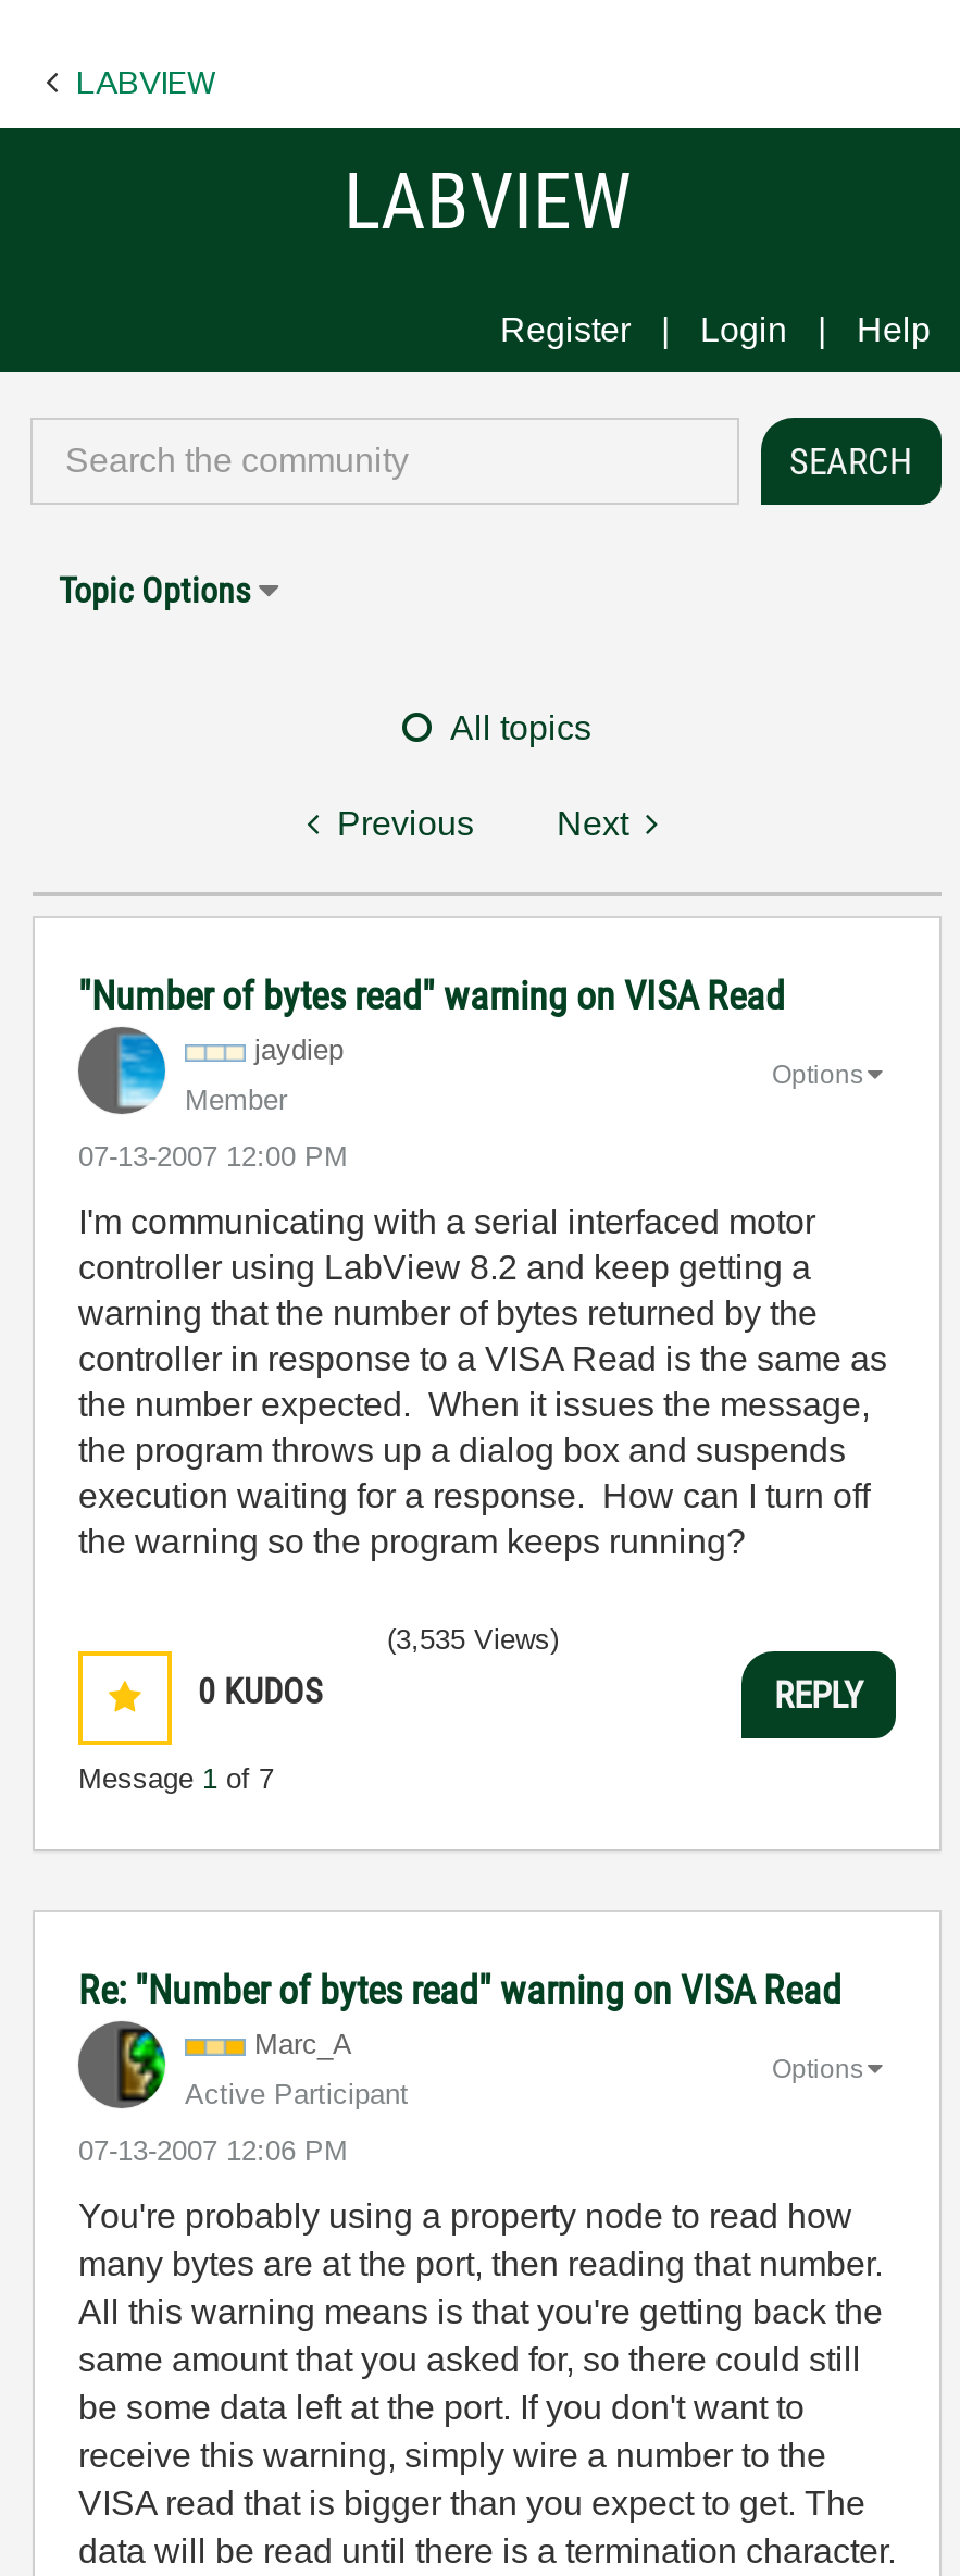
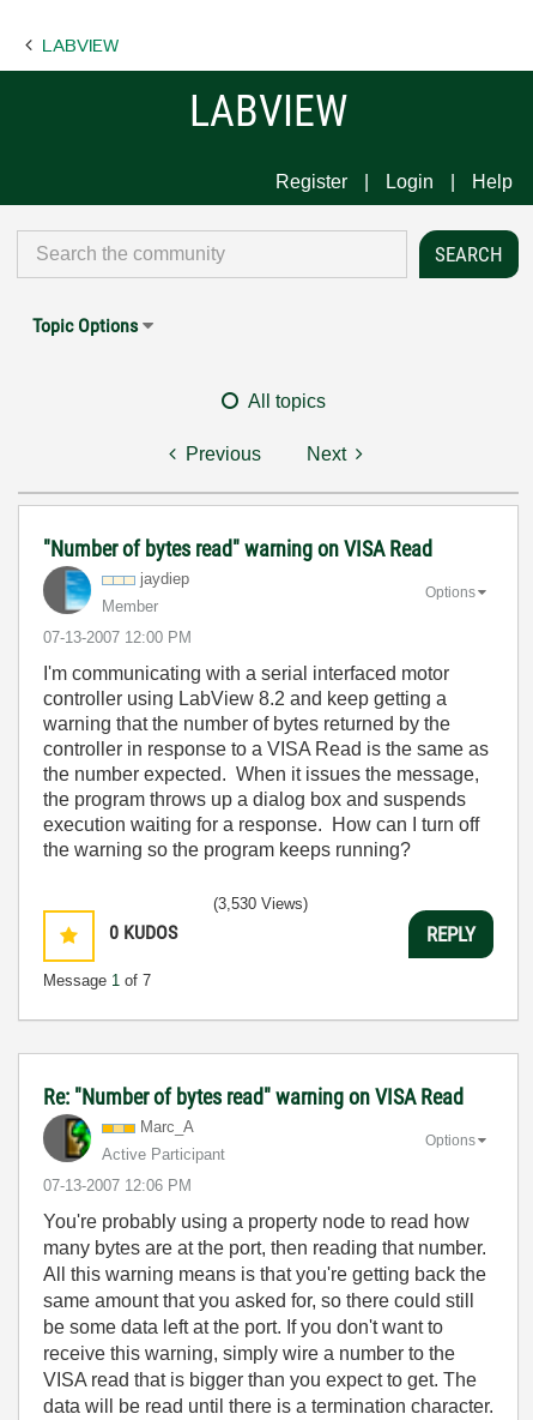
[387,1623,559,1656] (3,535 Views) -> [213,895,308,913] (3,530 Views)

